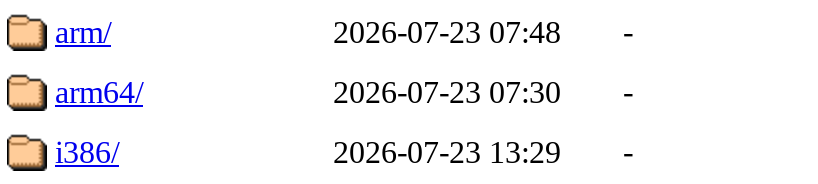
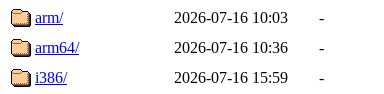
[333,15,561,49] 2026-07-23 07:48 -> [174,9,288,26] 2026-07-16 10:03
[333,75,561,109] 2026-07-23 07:30 -> [174,39,288,56] 2026-07-16 10:36
[333,135,561,169] 2026-07-23 13:29 -> [174,69,288,86] 2026-07-16 15:59

